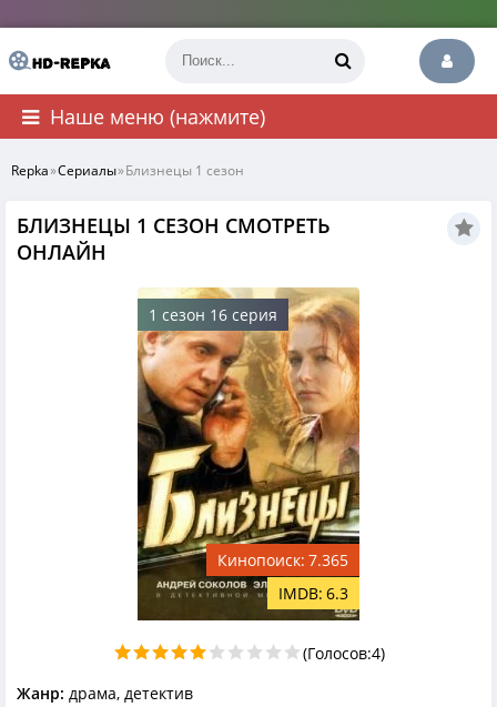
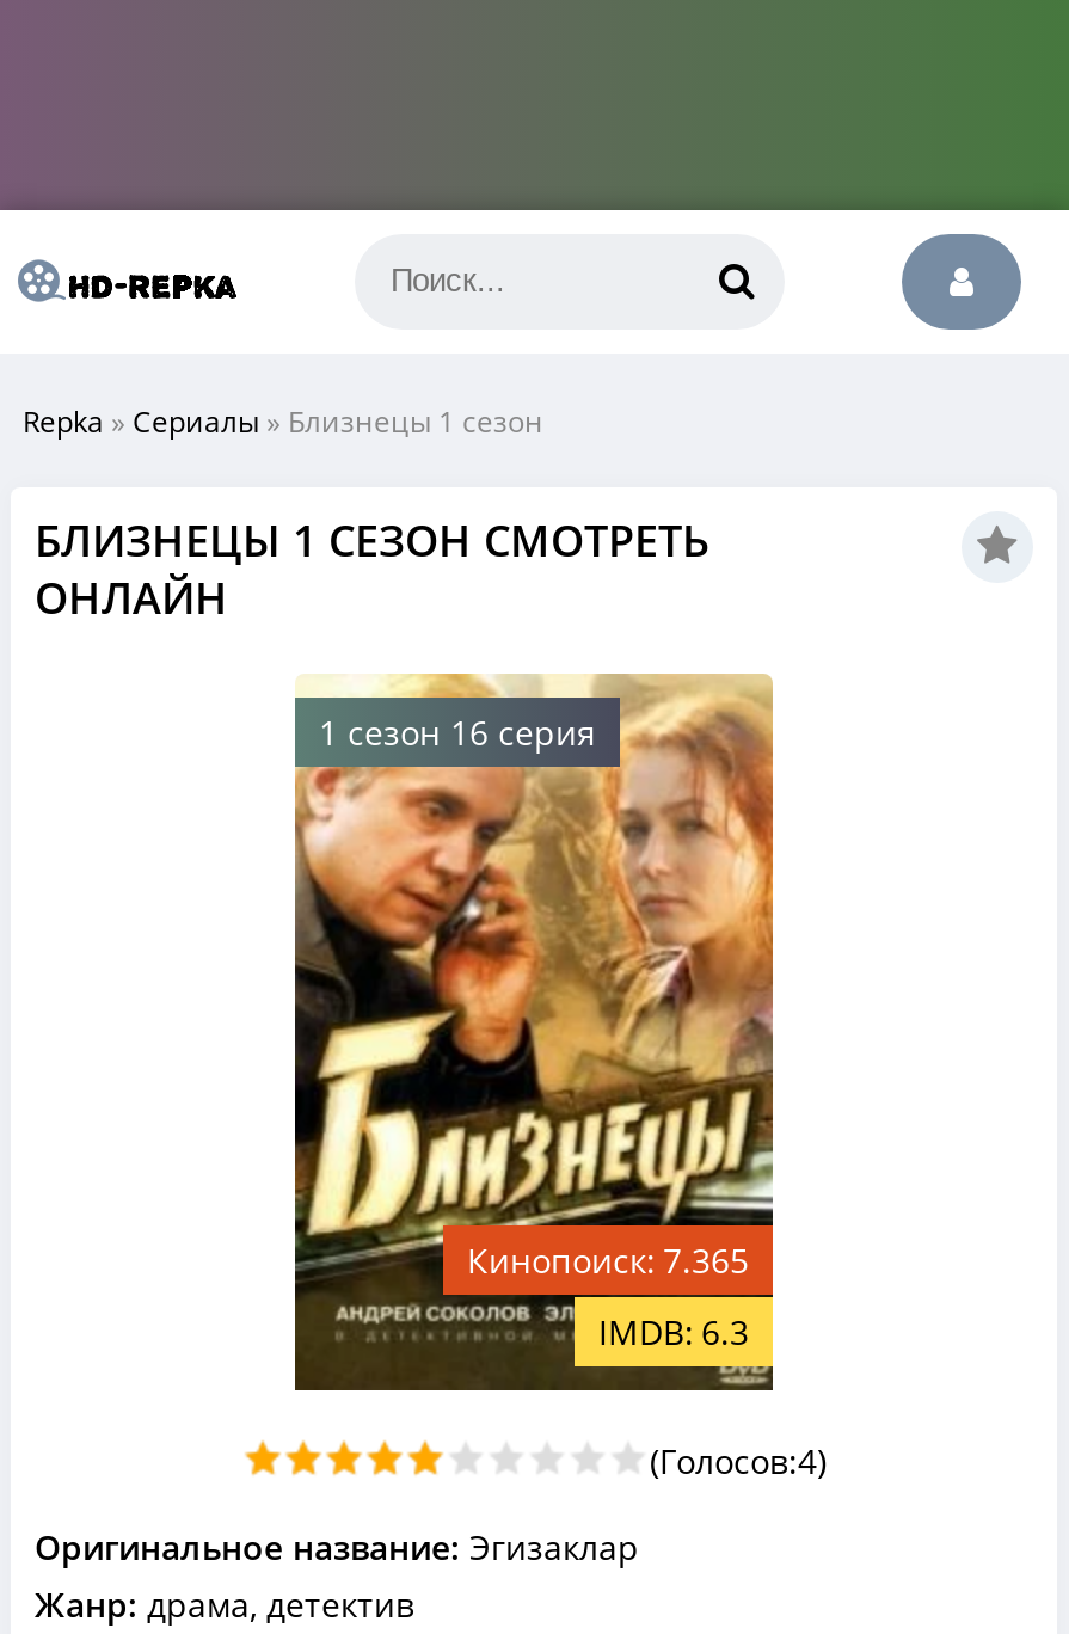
[50,103,265,130] Наше меню (нажмите) -> none
moved [17,212,384,664] -> [35,511,827,1483]: [image] | БЛИЗНЕЦЫ 1 СЕЗОН СМОТРЕТЬ | ОНЛАЙН | 1 сезон 16 серия | 7.365 | 6.3 | (Голосов:4)
none -> [35,1524,639,1569] Оригинальное название: Эгизаклар

